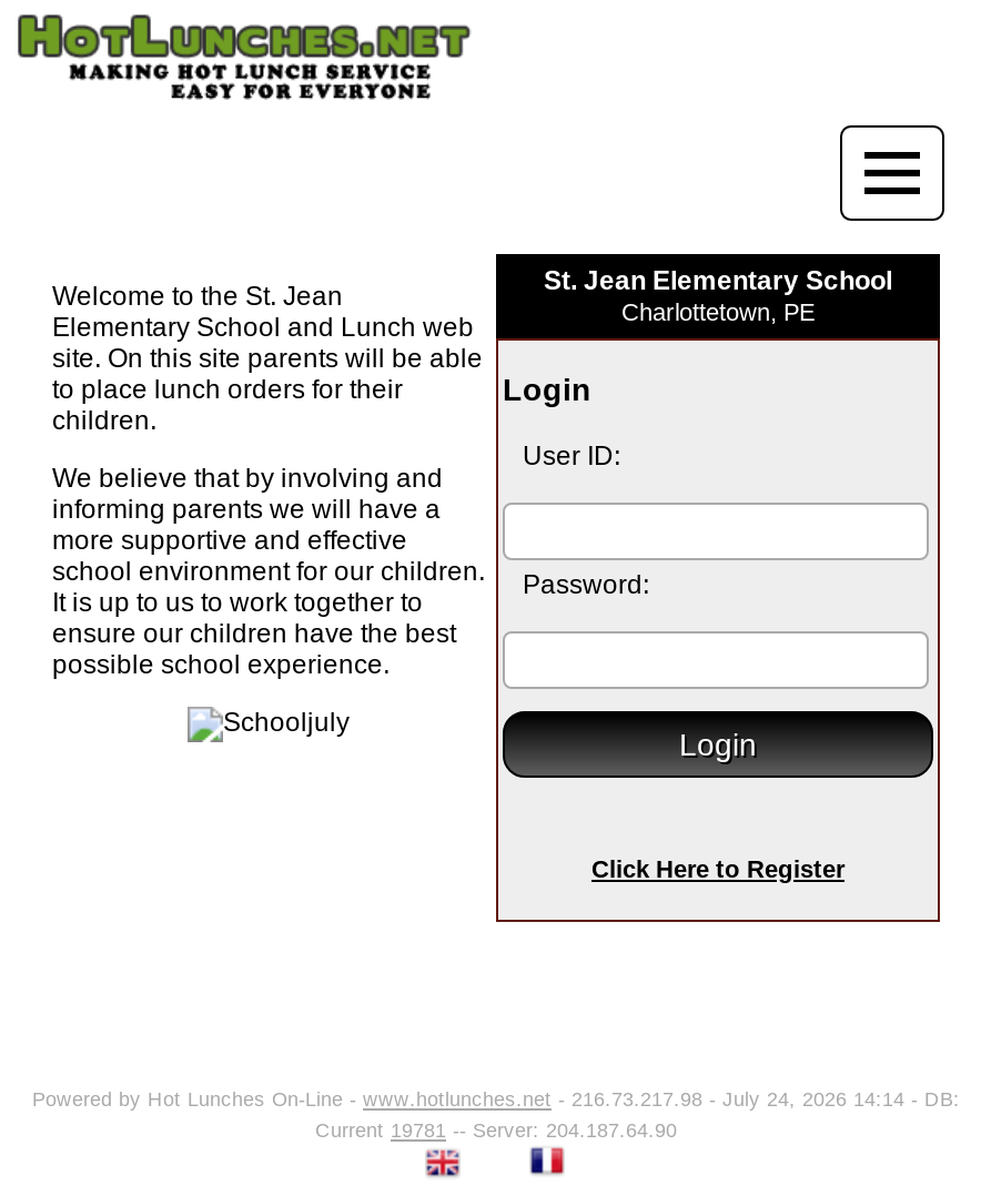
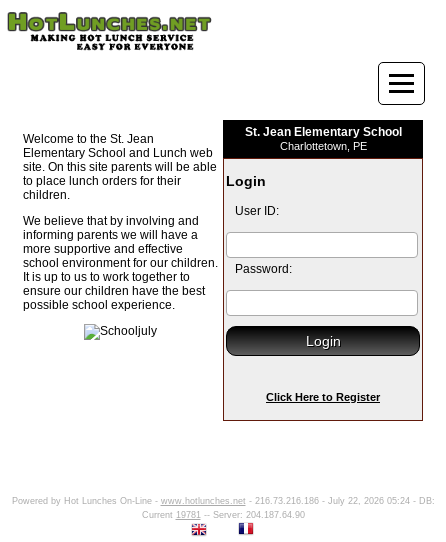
[32,1088,960,1111] Powered by Hot Lunches On-Line - www.hotlunches.net - 216.73.217.98 - July 24, 2026 14:14 - DB: -> [11,496,434,506] Powered by Hot Lunches On-Line - www.hotlunches.net - 216.73.216.186 - July 22, 2026 05:24 - DB:

